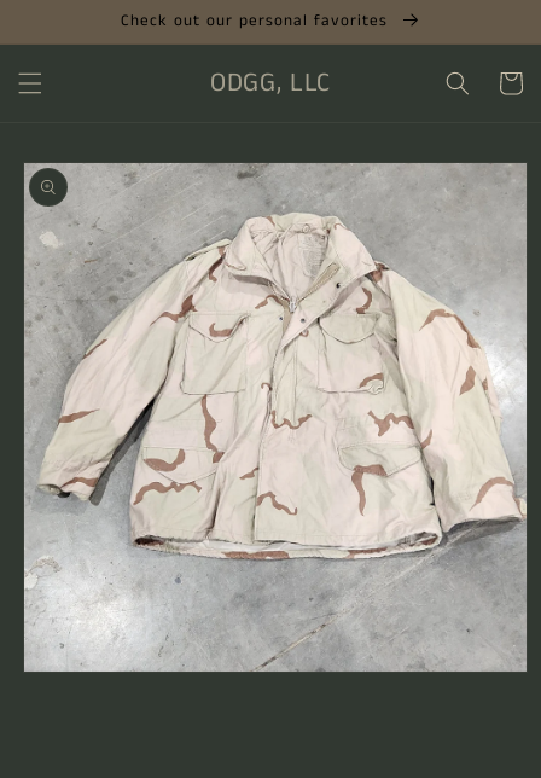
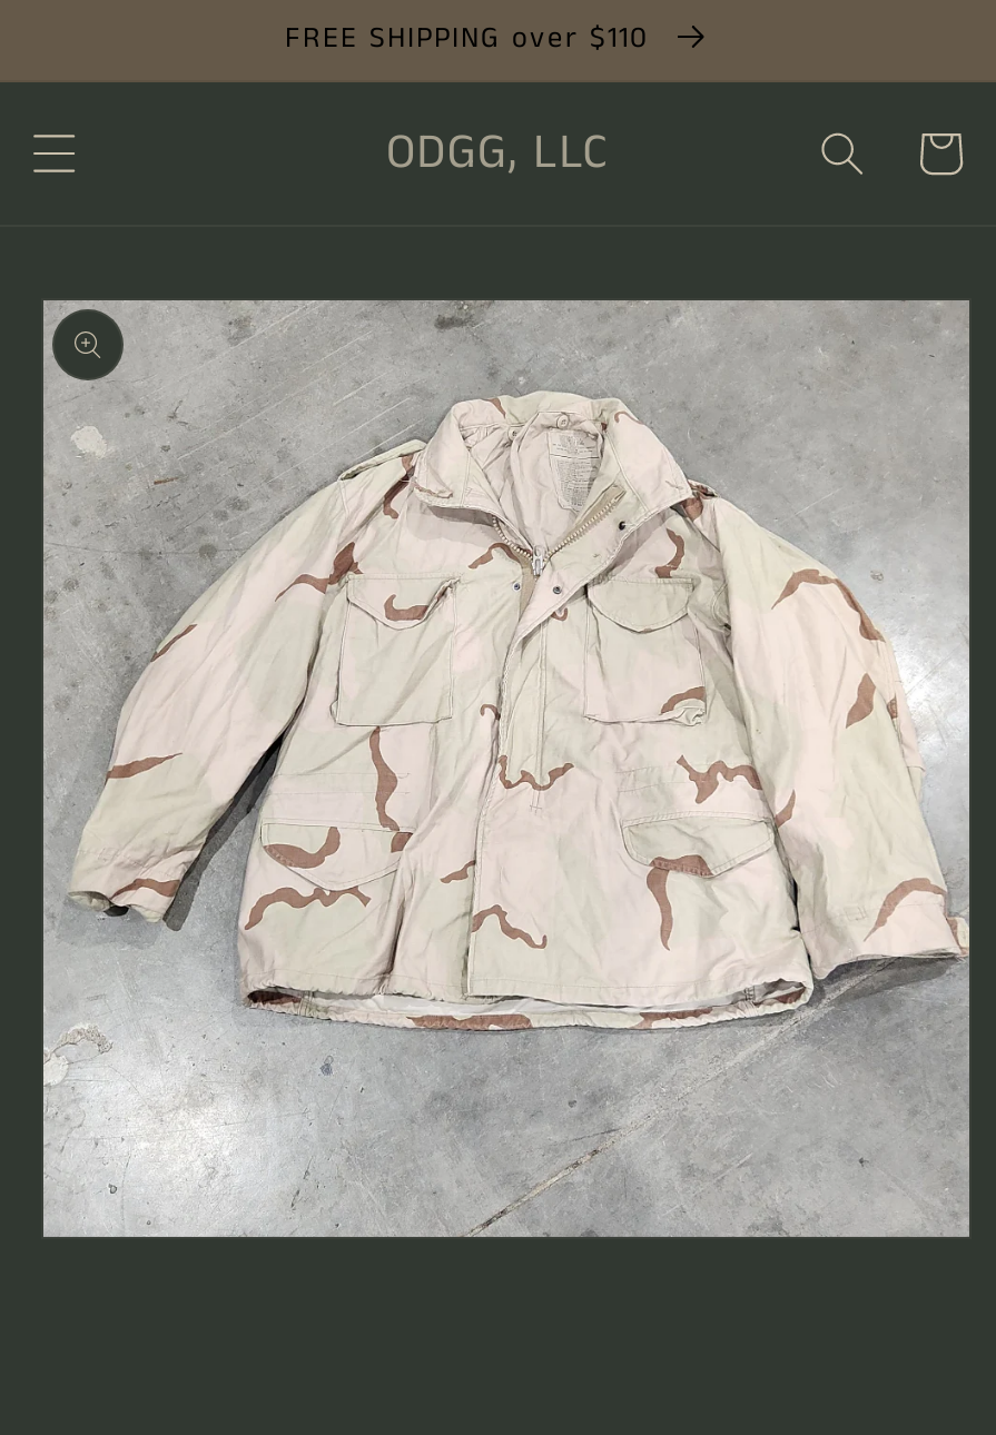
[120,10,393,33] Check out our personal favorites -> [285,18,659,60] FREE SHIPPING over $110

